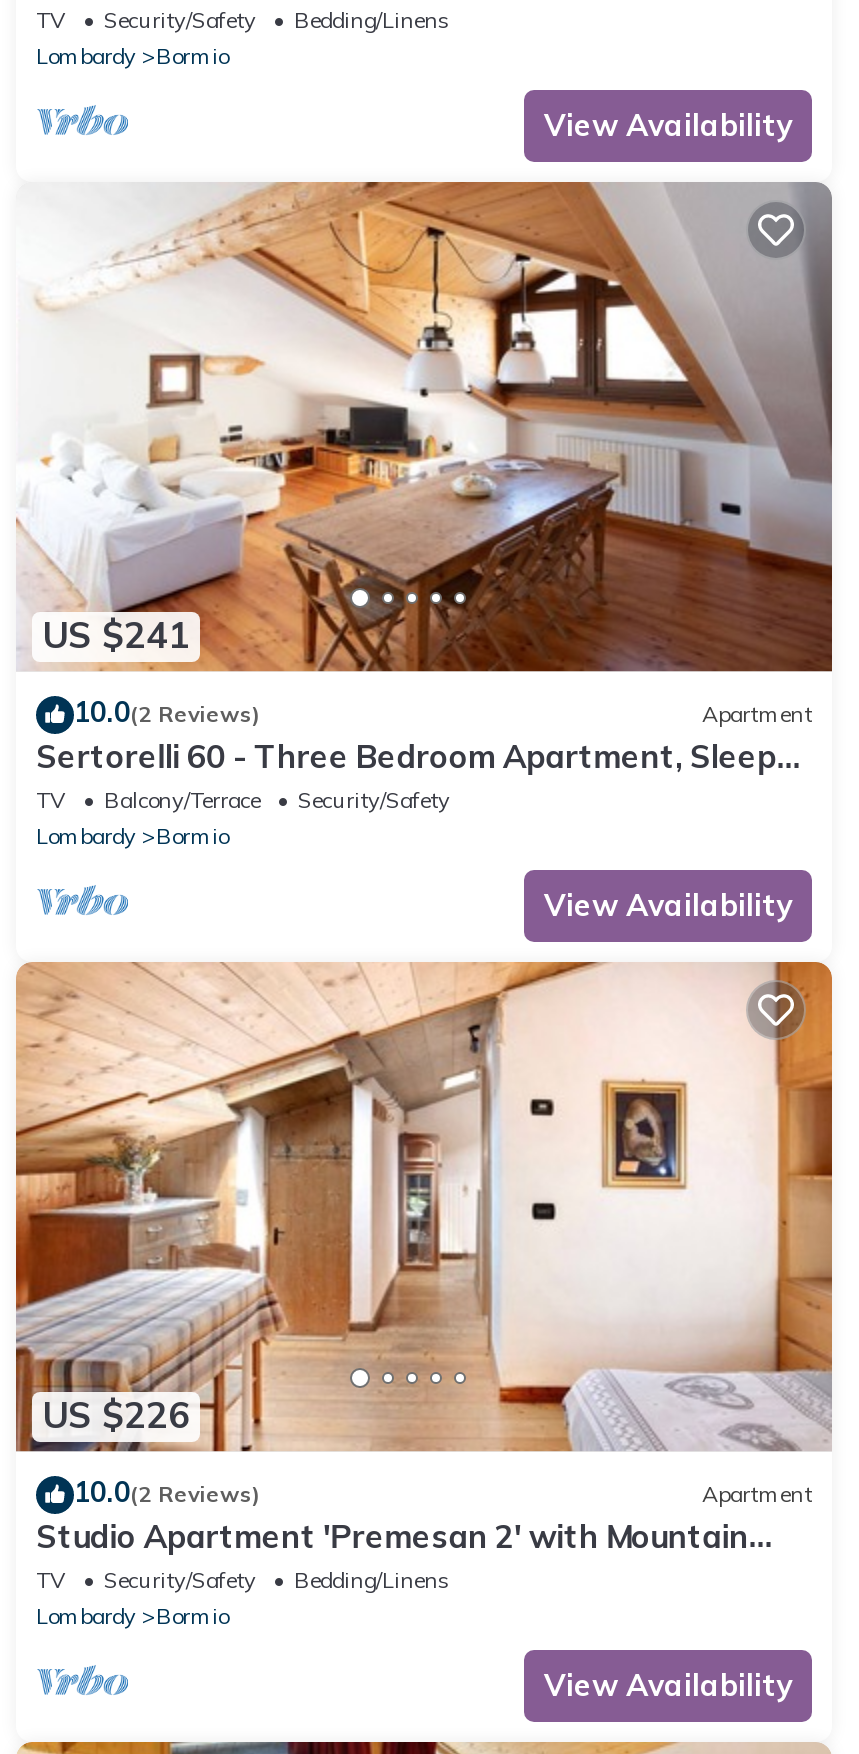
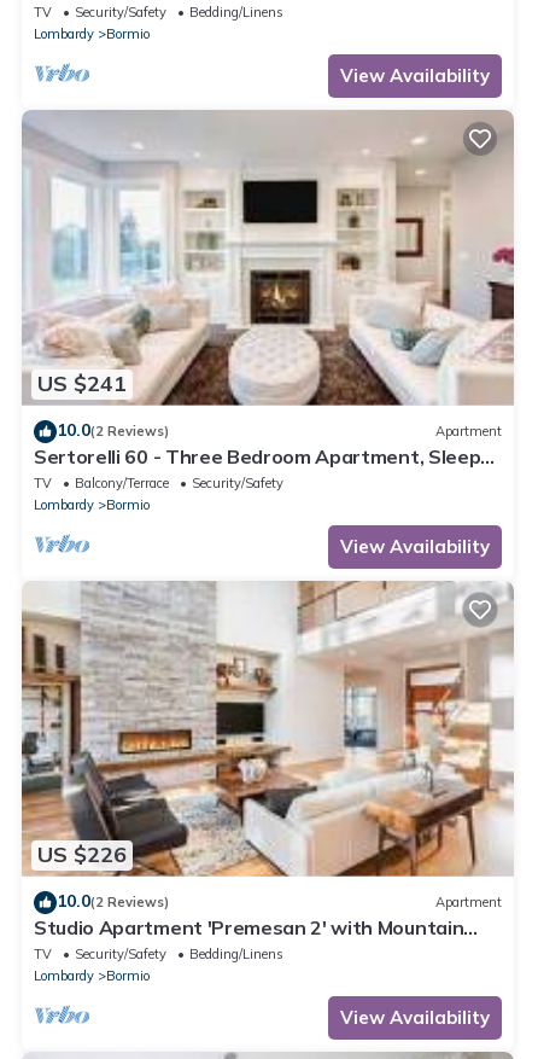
[16,182,834,674] [image] -> [22,110,514,407] [image]
[14,960,834,1452] [image] -> [21,581,514,877] [image]

